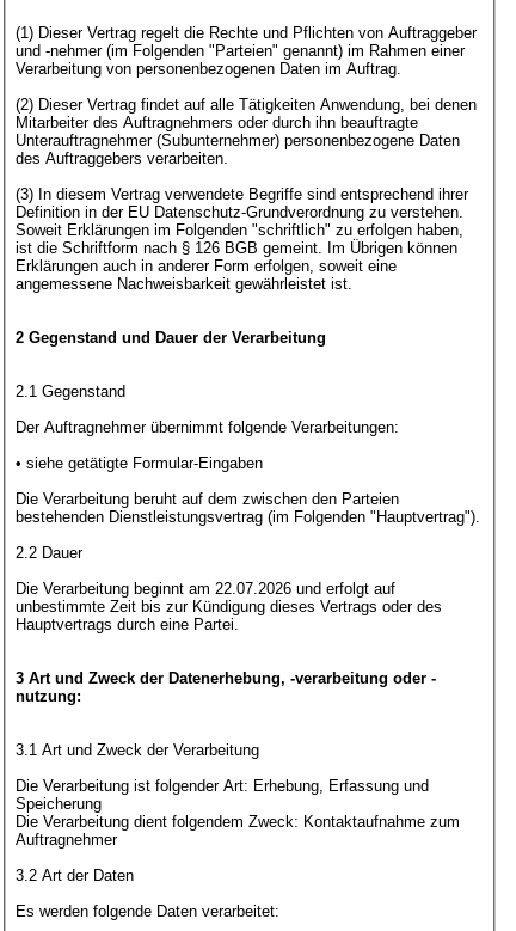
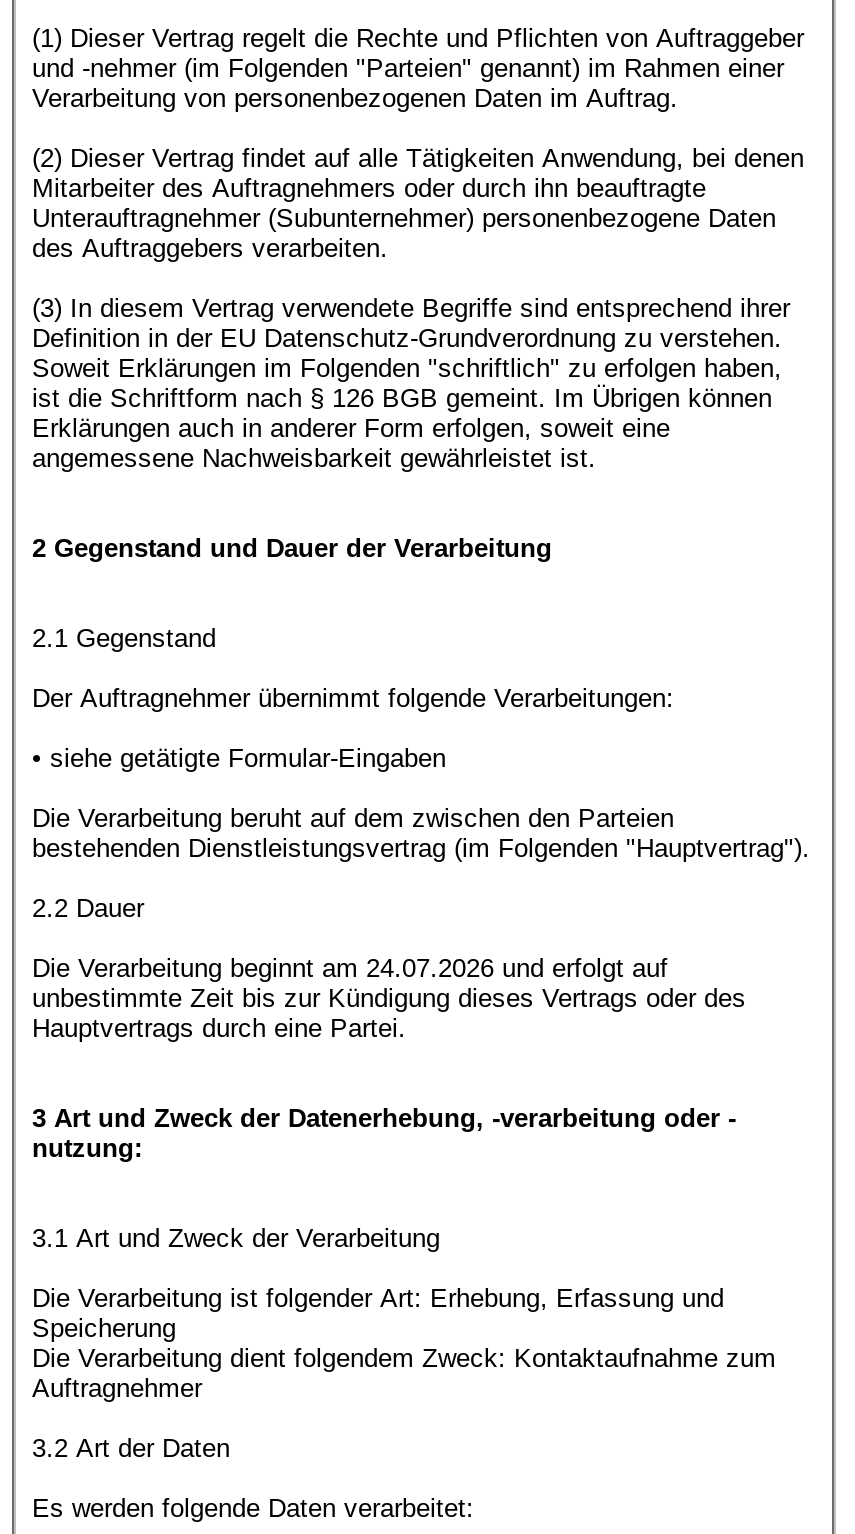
[16,580,395,598] Die Verarbeitung beginnt am 22.07.2026 und erfolgt auf -> [32,953,668,983] Die Verarbeitung beginnt am 24.07.2026 und erfolgt auf

